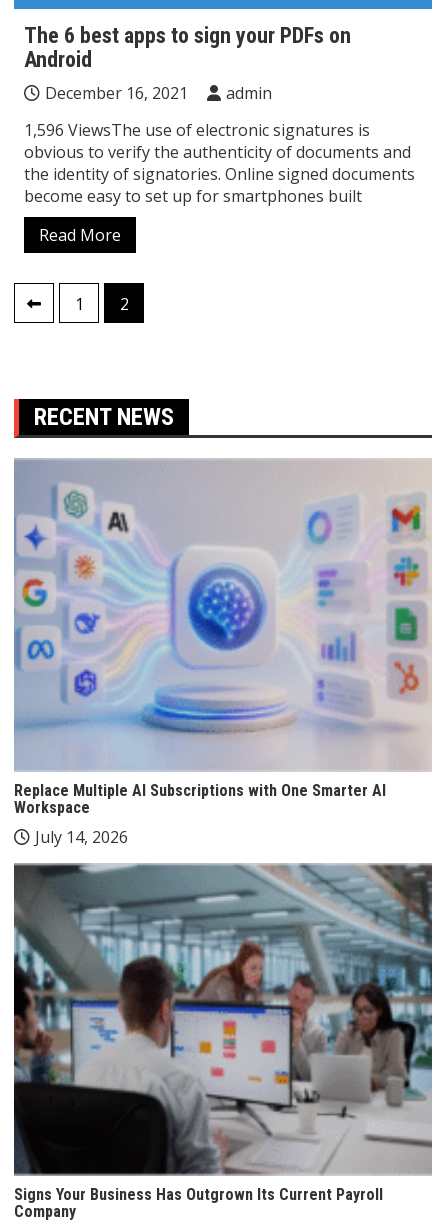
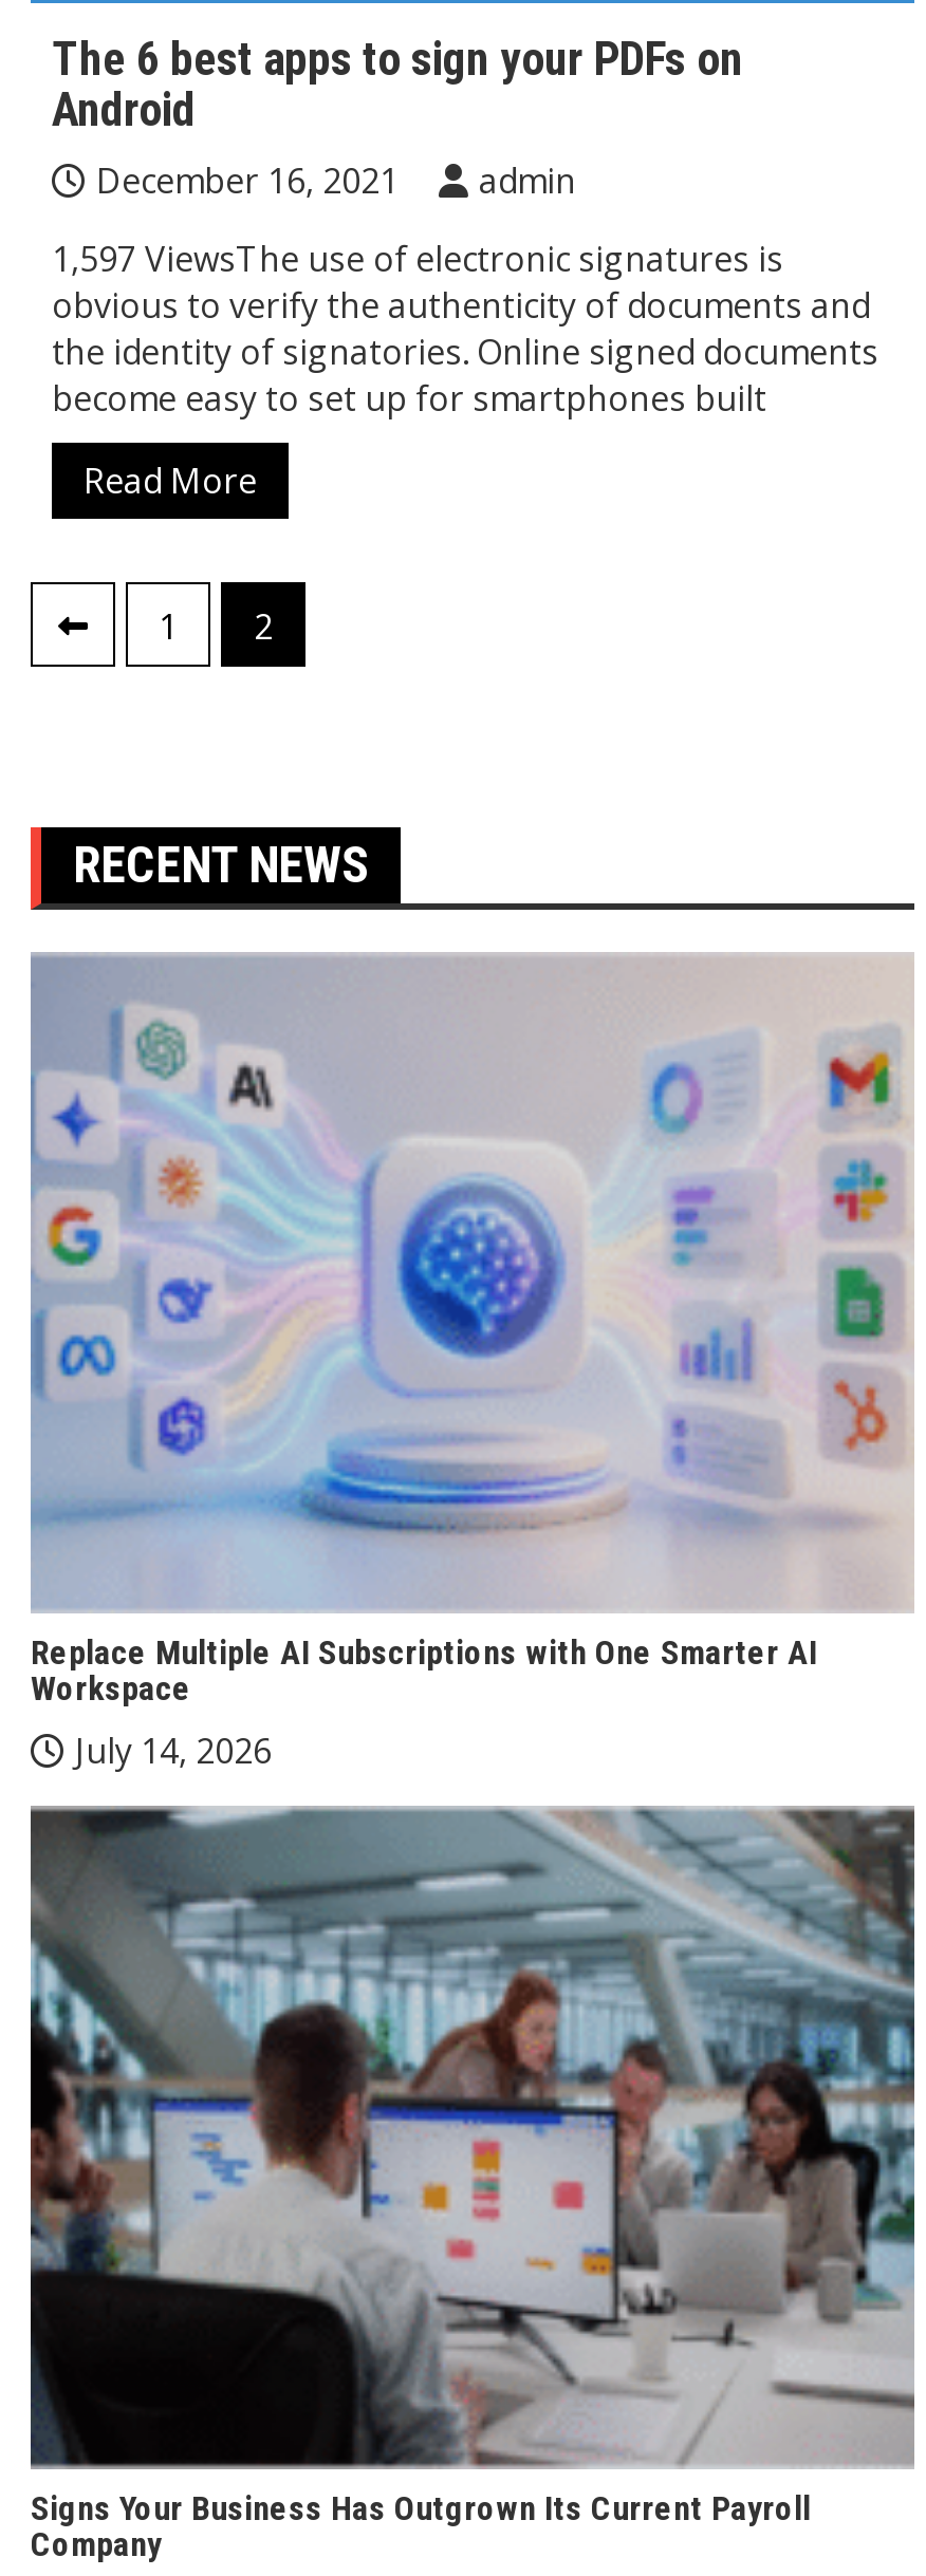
[24,119,370,141] 1,596 ViewsThe use of electronic signatures is -> [52,235,783,281] 1,597 ViewsThe use of electronic signatures is

